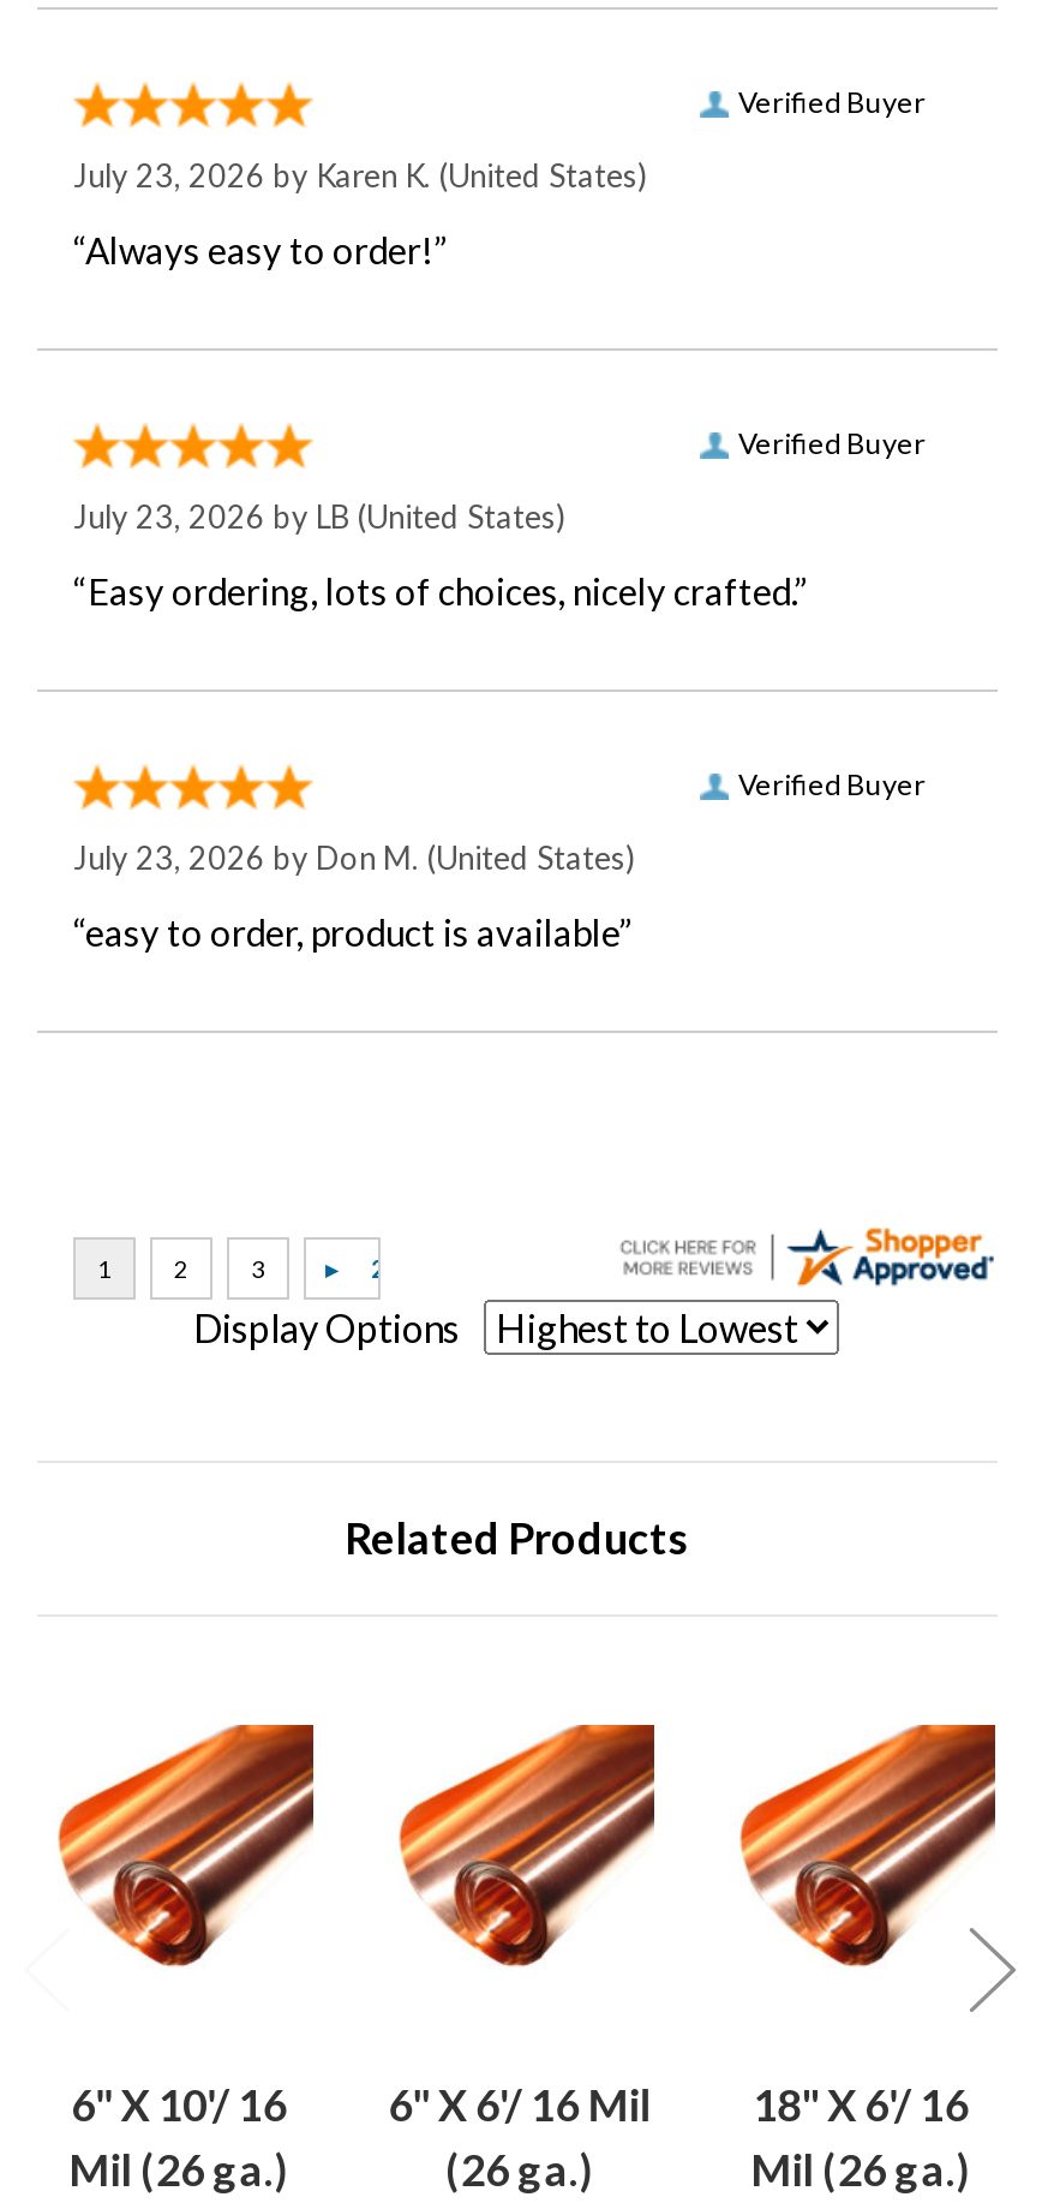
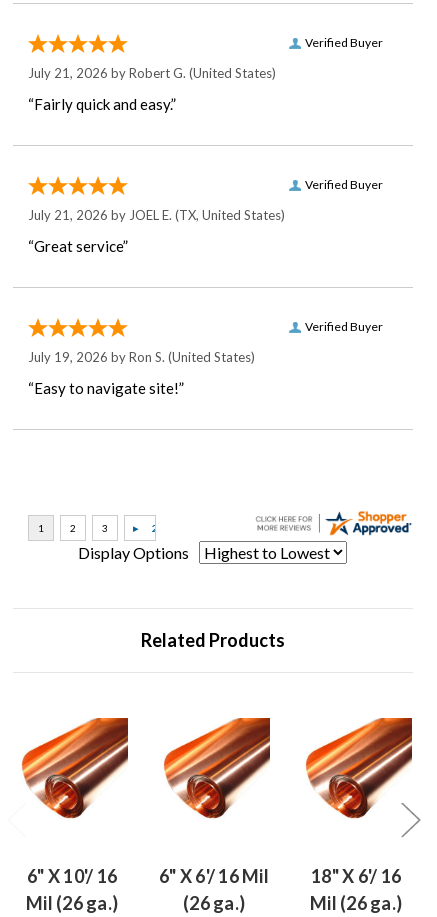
[73,156,647,195] July 23, 2026 by Karen K. (United States) -> [28,65,276,81] July 21, 2026 by Robert G. (United States)
[73,228,445,272] “Always easy to order!” -> [28,95,176,113] “Fairly quick and easy.”
[73,498,565,536] July 23, 2026 by LB (United States) -> [28,207,285,223] July 21, 2026 by JOEL E. (TX, United States)
[73,570,806,613] “Easy ordering, lots of choices, nicely crafted.” -> [28,237,128,255] “Great service”
[73,839,635,877] July 23, 2026 by Don M. (United States) -> [28,349,255,365] July 19, 2026 by Ron S. (United States)
[73,911,630,954] “easy to order, product is available” -> [28,379,184,397] “Easy to navigate site!”

